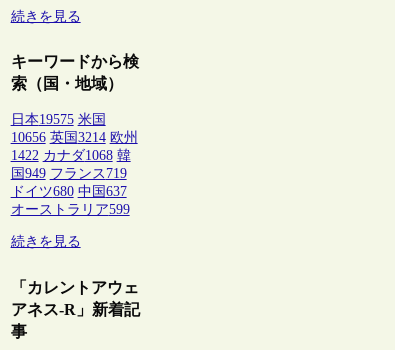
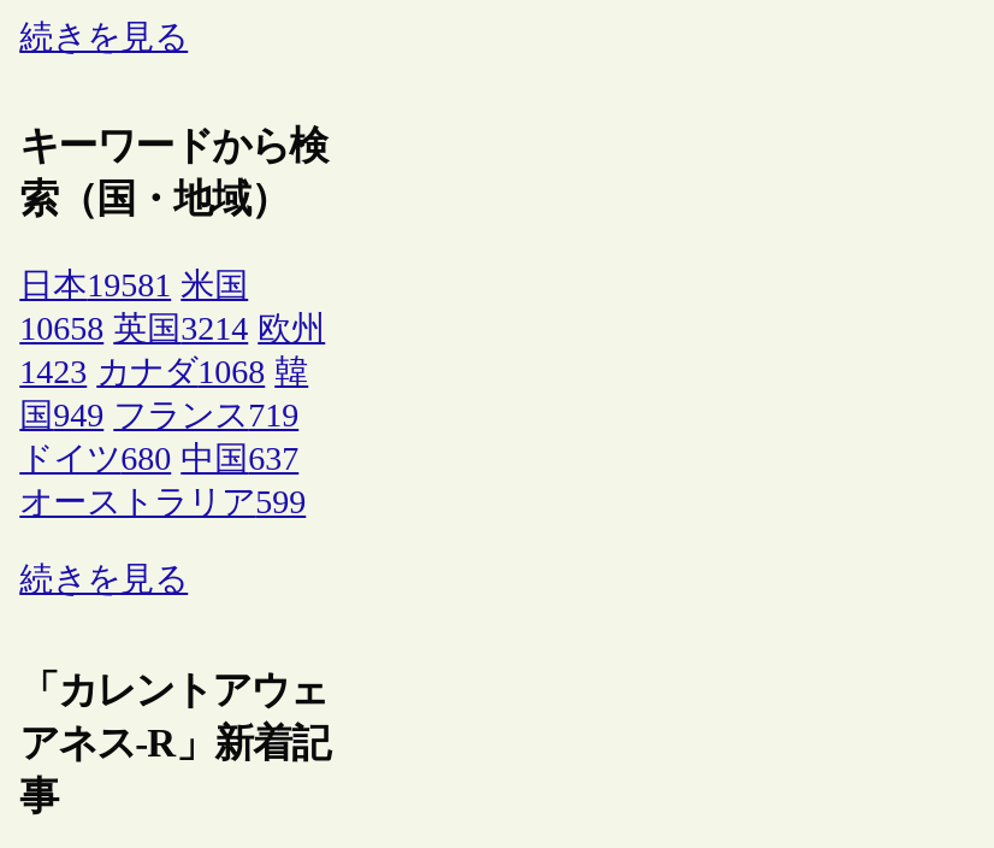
[11,112,106,127] 日本19575 米国 -> [19,268,248,305] 日本19581 米国
[11,130,138,145] 10656 英国3214 欧州 -> [19,312,325,348] 10658 英国3214 欧州
[11,148,131,163] 1422 カナダ1068 韓 -> [19,355,308,391] 1423 カナダ1068 韓

